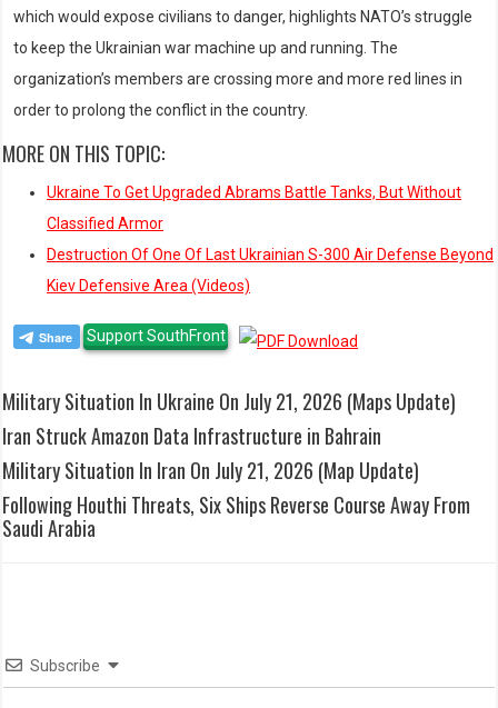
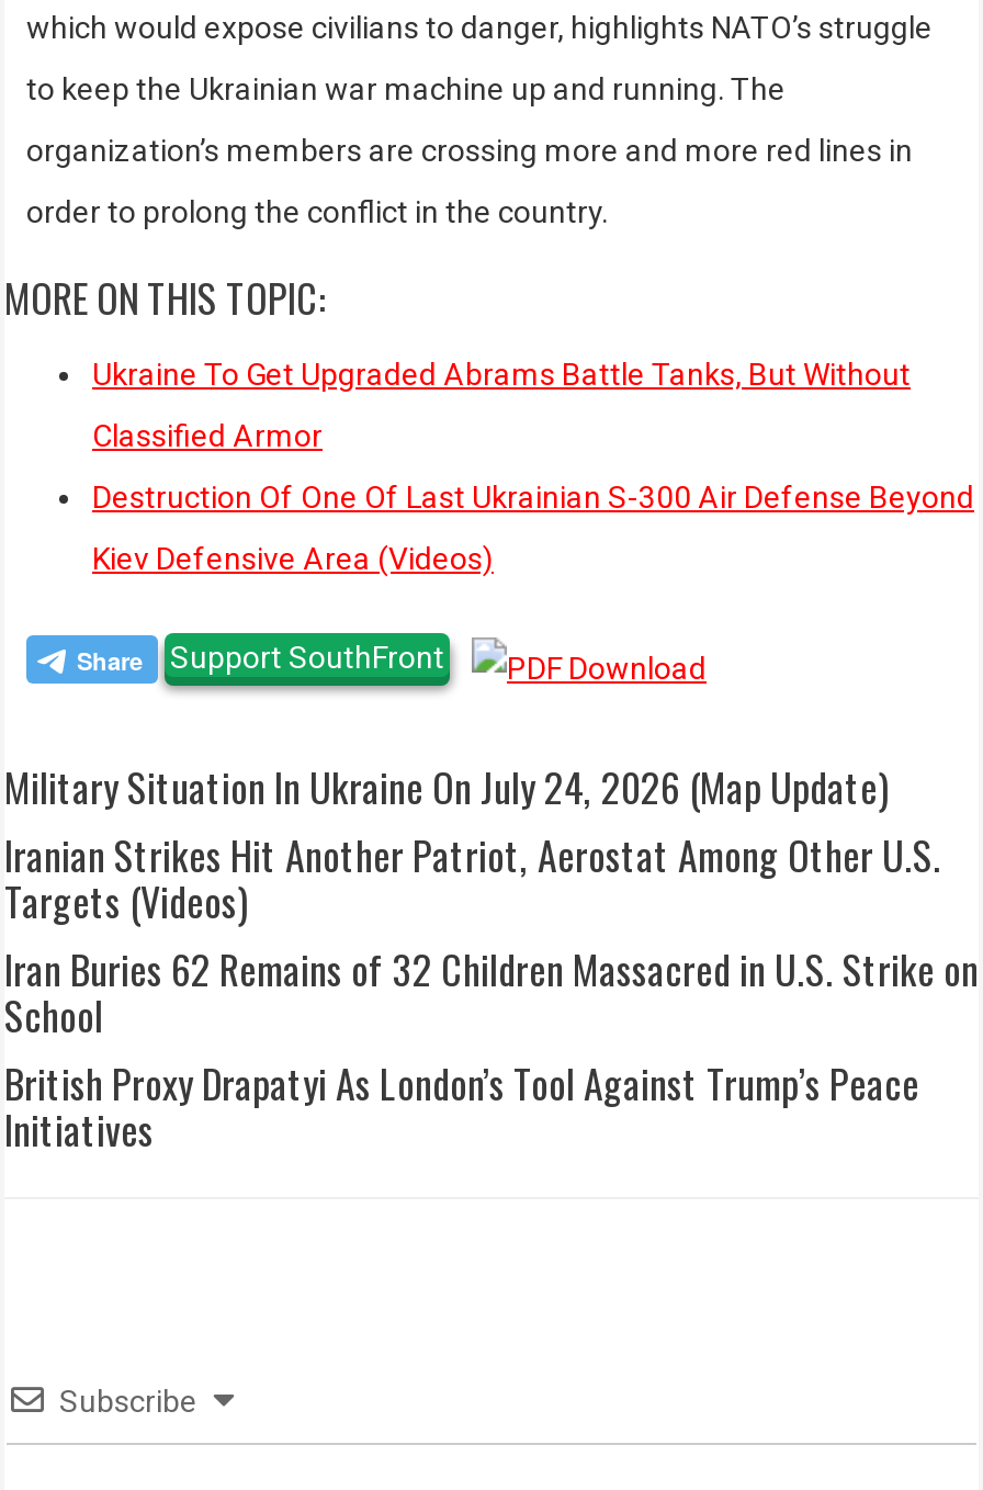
[2,386,470,542] Military Situation In Ukraine On July 21, 2026 (Maps Update) | Iran Struck Amazon Data Infrastructure in Bahrain | Military Situation In Iran On July 21, 2026 (Map Update) | Following Houthi Threats, Six Ships Reverse Course Away From | Saudi Arabia -> [4,757,979,1156] Military Situation In Ukraine On July 24, 2026 (Map Update) | Iranian Strikes Hit Another Patriot, Aerostat Among Other U.S. | Targets (Videos) | Iran Buries 62 Remains of 32 Children Massacred in U.S. Strike on | School | British Proxy Drapatyi As London’s Tool Against Trump’s Peace | Initiatives

